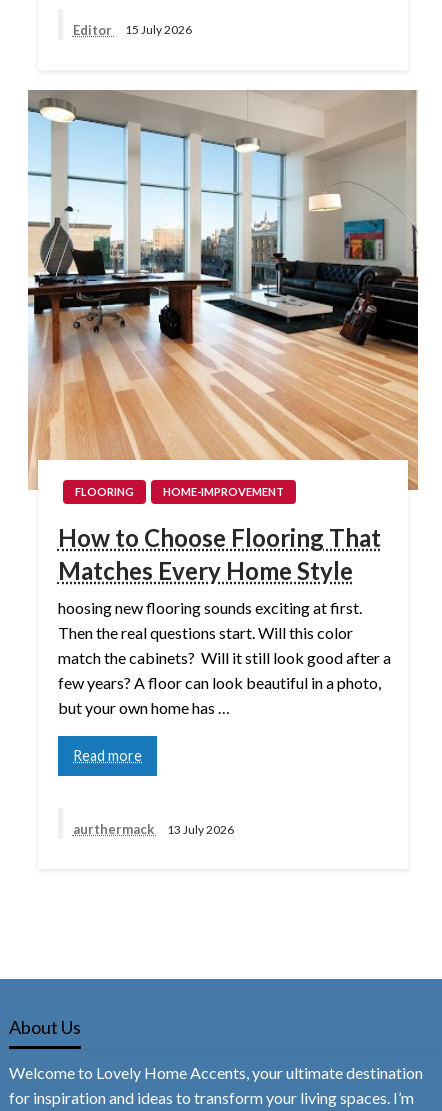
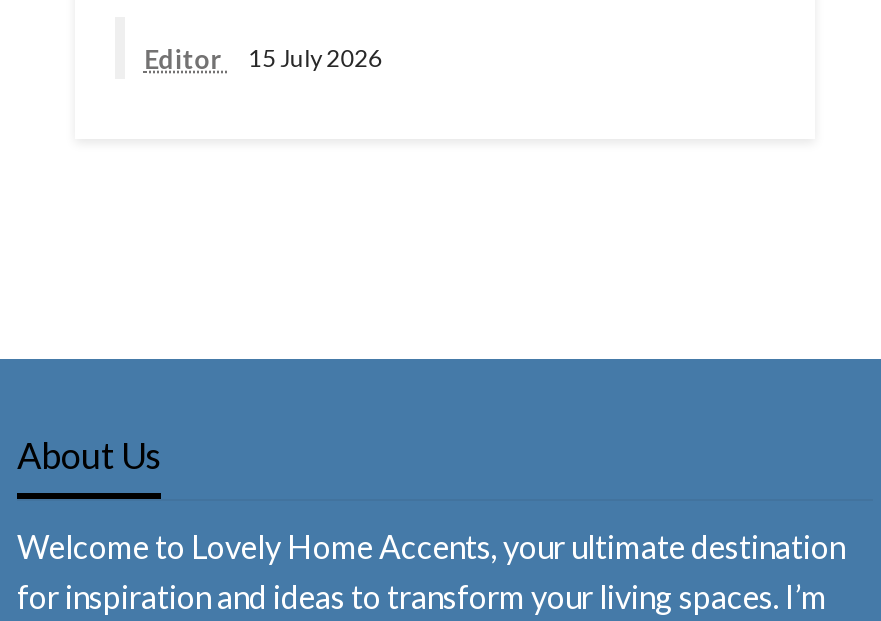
[27,89,419,764] [image] | FLOORING | HOME-IMPROVEMENT | How to Choose Flooring That | Matches Every Home Style | hoosing new flooring sounds exciting at first. | Then the real questions start. Will this color | match the cabinets? Will it still look good after a | few years? A floor can look beautiful in a photo, | but your own home has … | Read more -> none
[73,821,234,837] aurthermack | 13 July 2026 -> none

